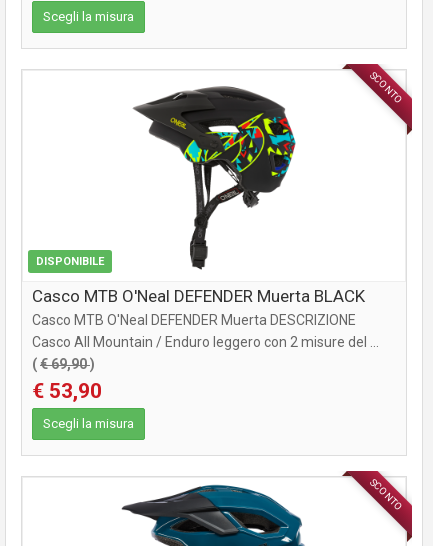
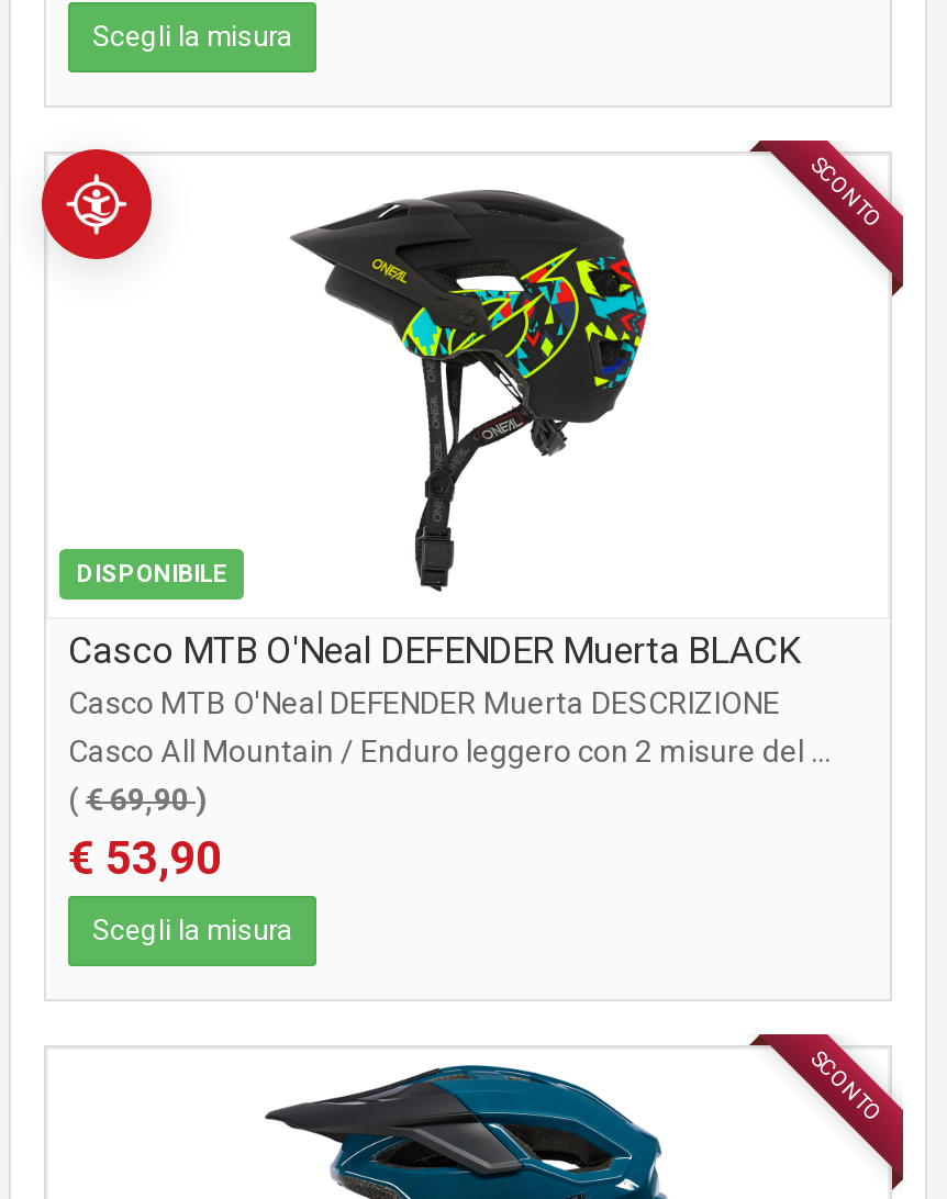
none -> [40,147,154,264] [image]

